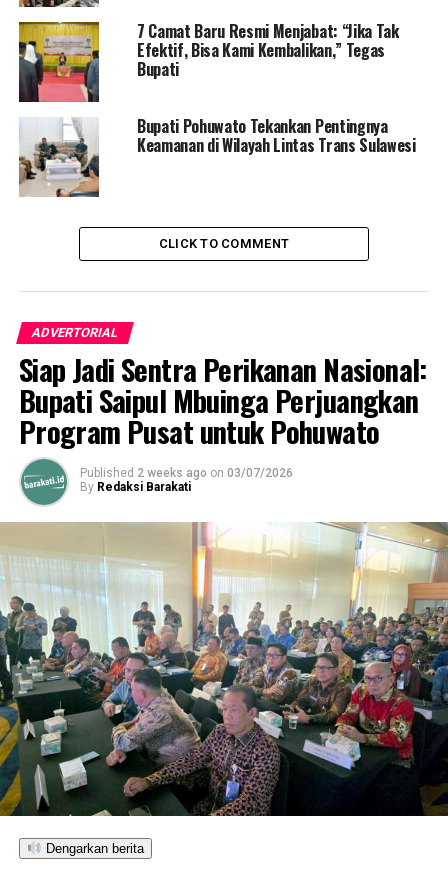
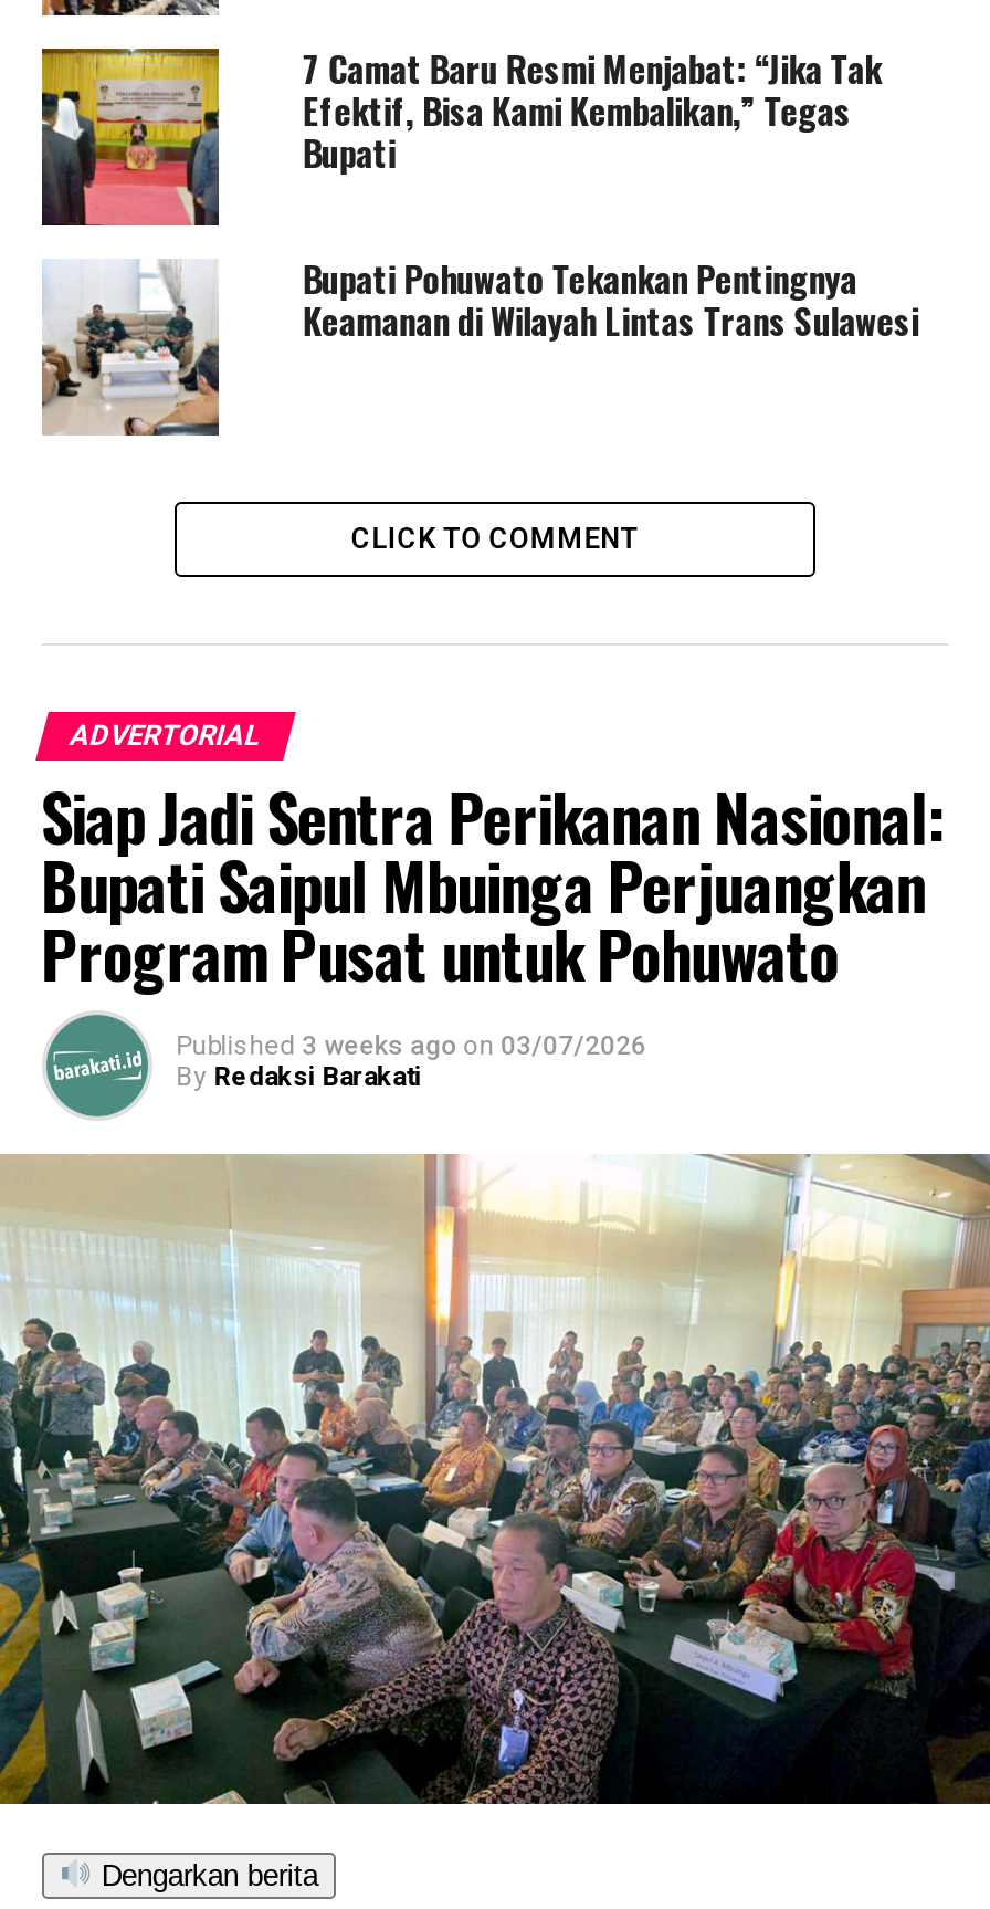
[80,466,293,480] Published 2 weeks ago on 03/07/2026 -> [176,1029,647,1060] Published 3 weeks ago on 03/07/2026

